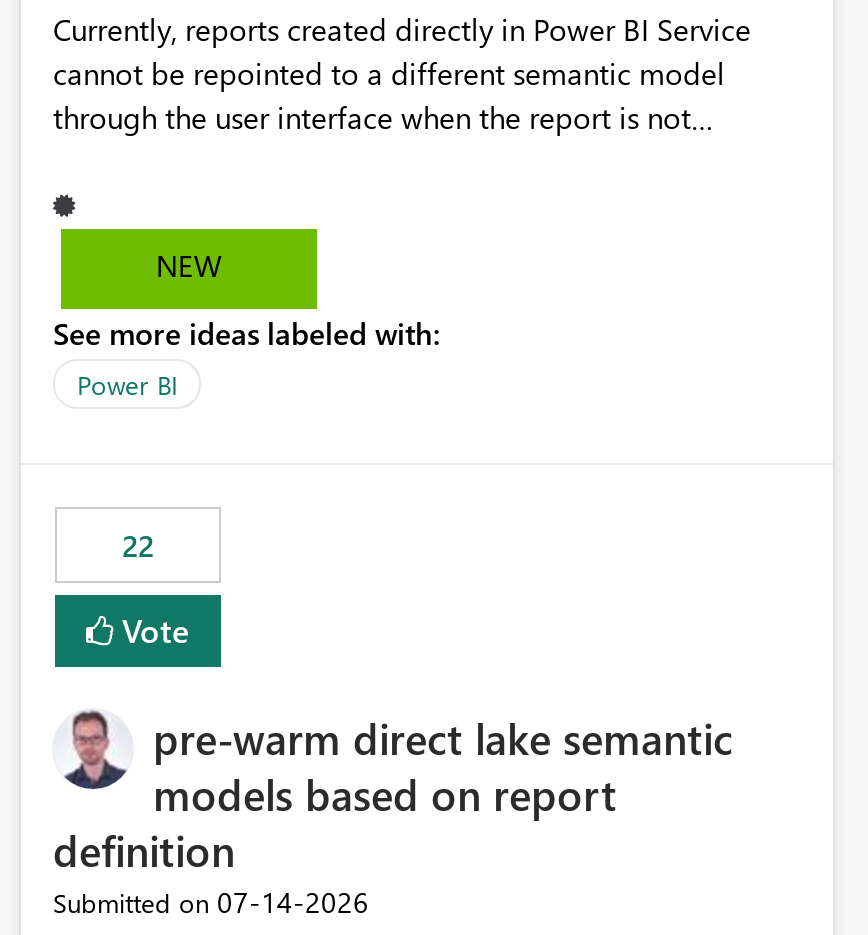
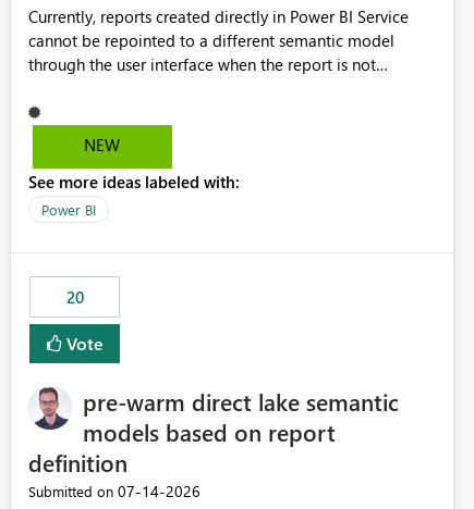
[122,526,154,566] 22 -> [66,286,83,308] 20

